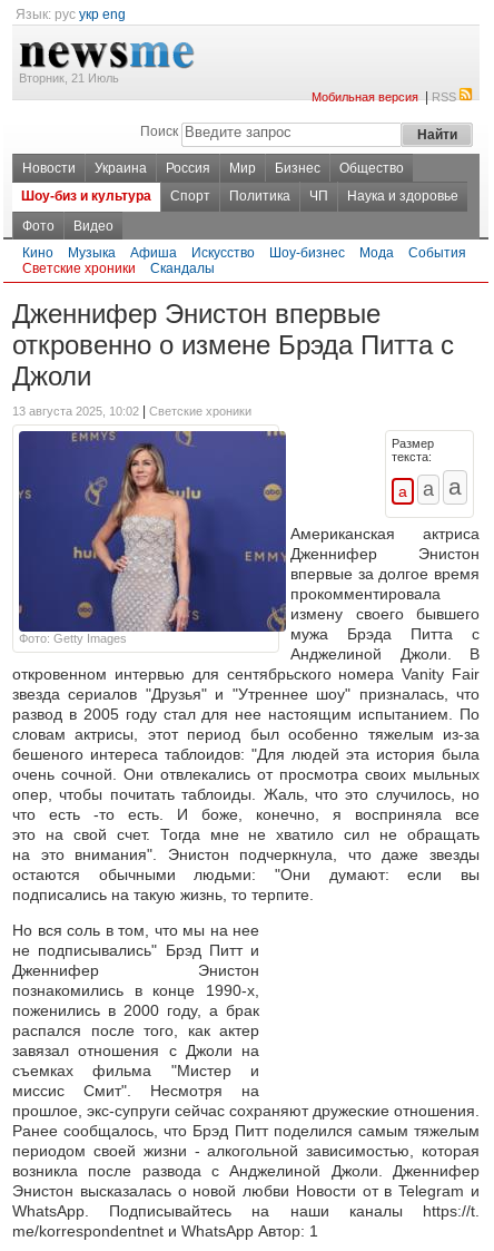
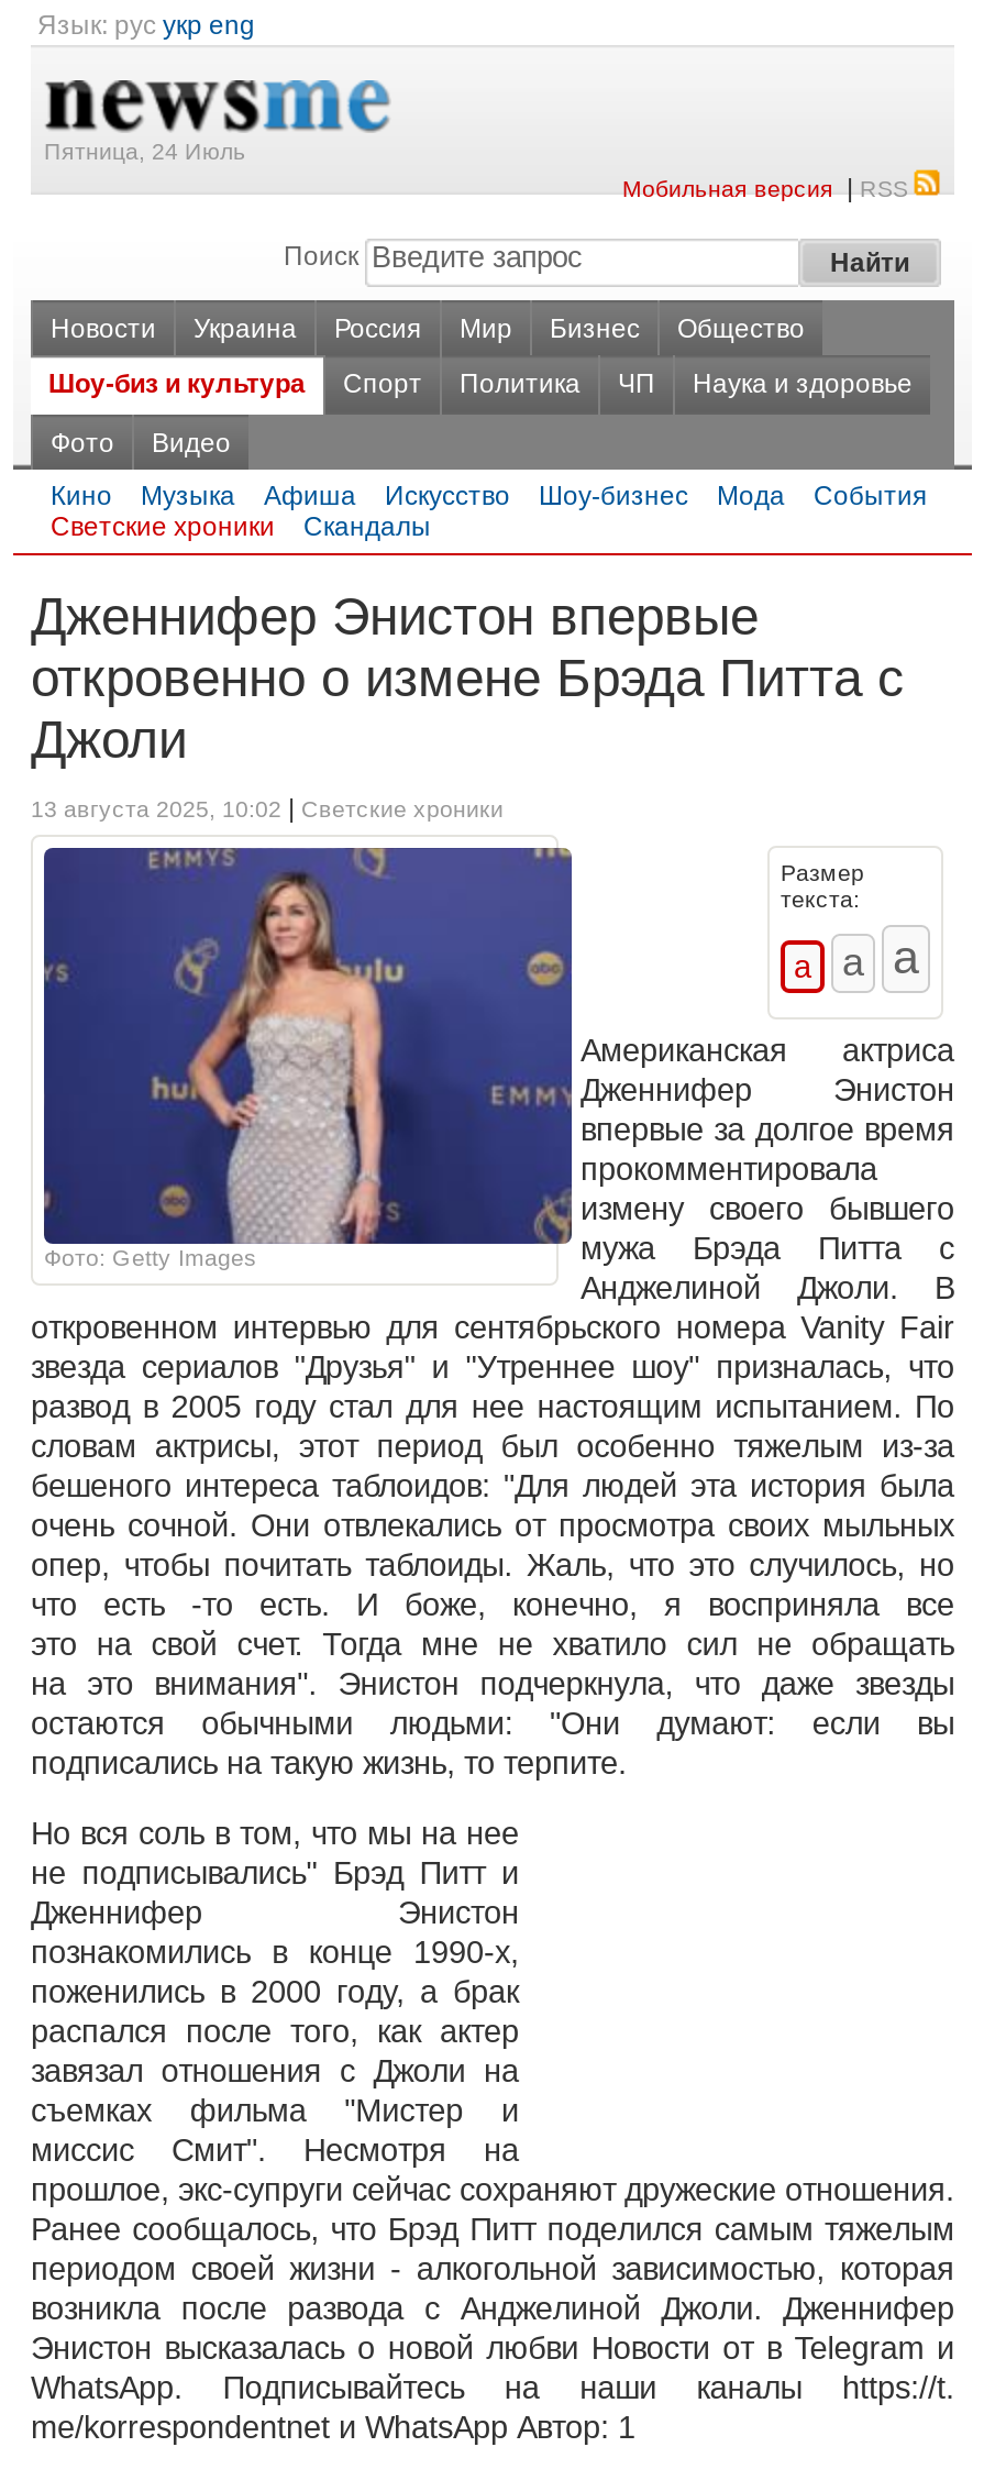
[19,71,119,85] Вторник, 21 Июль -> [44,137,246,164] Пятница, 24 Июль

